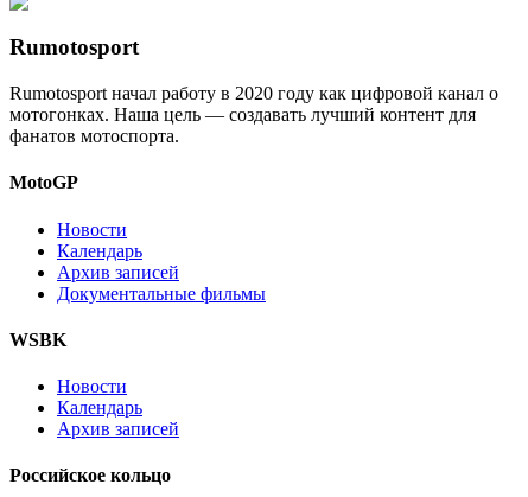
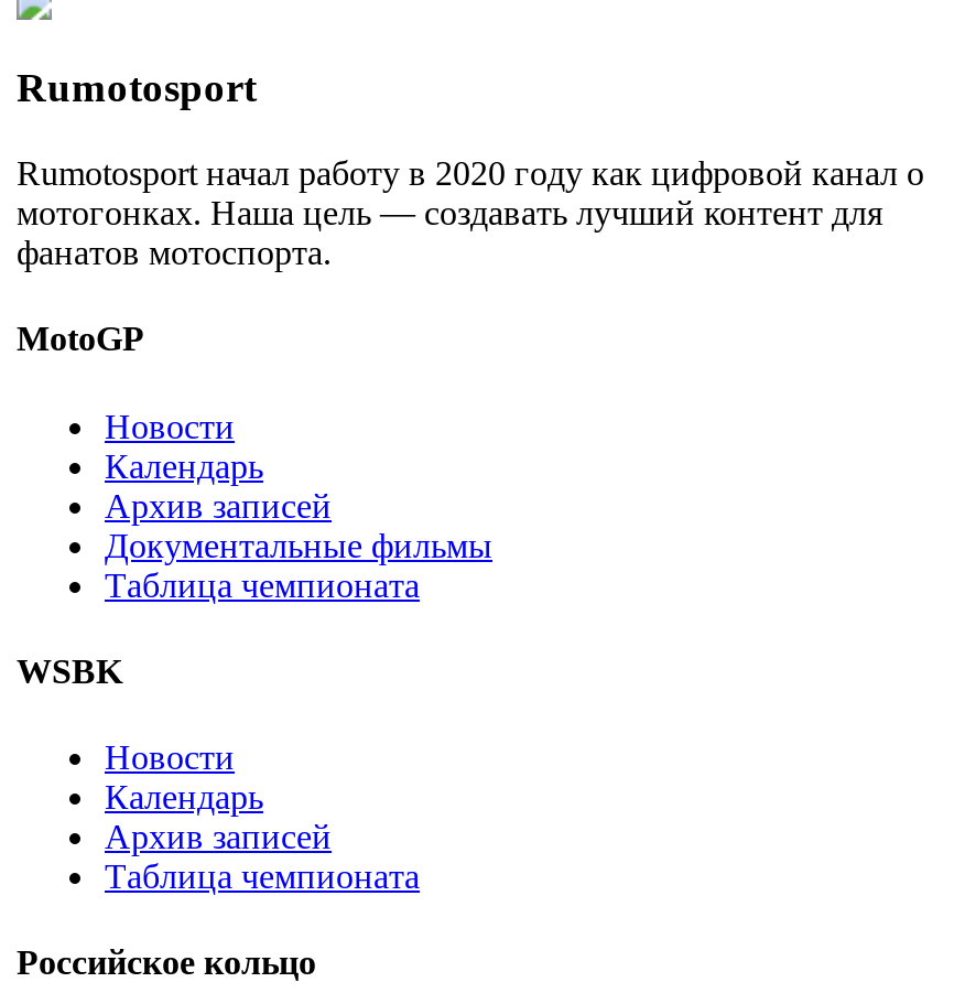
none -> [105,566,420,603] Таблица чемпионата
none -> [105,858,420,895] Таблица чемпионата

